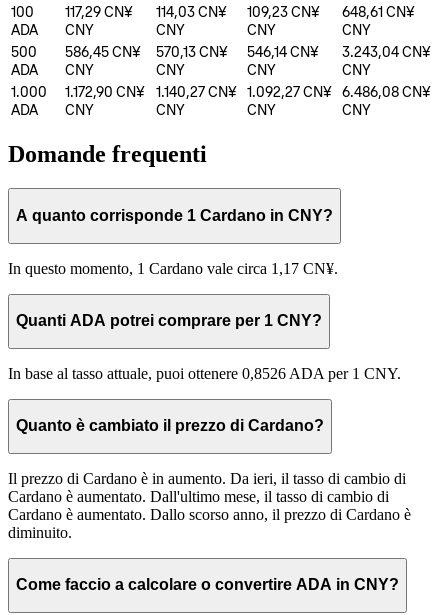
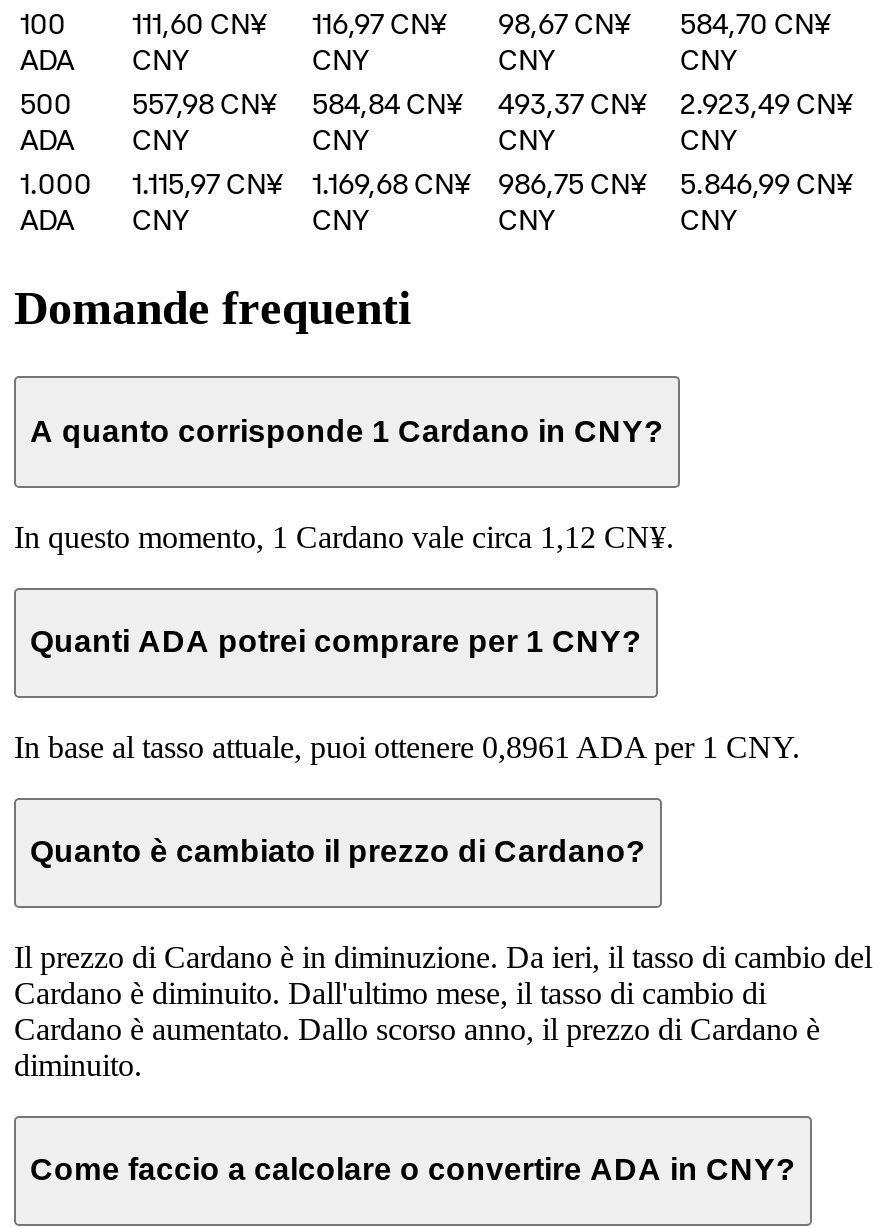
[65,2,133,20] 117,29 CN¥ -> [132,5,268,41] 111,60 CN¥
[156,2,227,20] 114,03 CN¥ -> [312,5,448,41] 116,97 CN¥
[247,2,320,20] 109,23 CN¥ -> [498,5,632,41] 98,67 CN¥
[342,2,415,20] 648,61 CN¥ -> [680,5,832,41] 584,70 CN¥
[65,42,141,60] 586,45 CN¥ -> [132,85,278,121] 557,98 CN¥
[156,42,228,60] 570,13 CN¥ -> [312,85,464,121] 584,84 CN¥
[247,42,319,60] 546,14 CN¥ -> [498,85,648,121] 493,37 CN¥
[342,42,431,60] 3.243,04 CN¥ -> [680,85,854,121] 2.923,49 CN¥
[65,82,145,100] 1.172,90 CN¥ -> [132,165,284,201] 1.115,97 CN¥
[156,82,237,100] 1.140,27 CN¥ -> [312,165,472,201] 1.169,68 CN¥
[247,82,332,100] 1.092,27 CN¥ -> [498,165,648,201] 986,75 CN¥
[342,82,431,100] 6.486,08 CN¥ -> [680,165,854,201] 5.846,99 CN¥
[8,259,338,276] In questo momento, 1 Cardano vale circa 1,17 CN¥. -> [14,519,674,553] In questo momento, 1 Cardano vale circa 1,12 CN¥.
[8,365,401,382] In base al tasso attuale, puoi ottenere 0,8526 ADA per 1 CNY. -> [14,729,800,763] In base al tasso attuale, puoi ottenere 0,8961 ADA per 1 CNY.
[8,470,406,487] Il prezzo di Cardano è in aumento. Da ieri, il tasso di cambio di -> [14,940,872,974] Il prezzo di Cardano è in diminuzione. Da ieri, il tasso di cambio del
[8,488,389,505] Cardano è aumentato. Dall'ultimo mese, il tasso di cambio di -> [14,976,766,1010] Cardano è diminuito. Dall'ultimo mese, il tasso di cambio di

